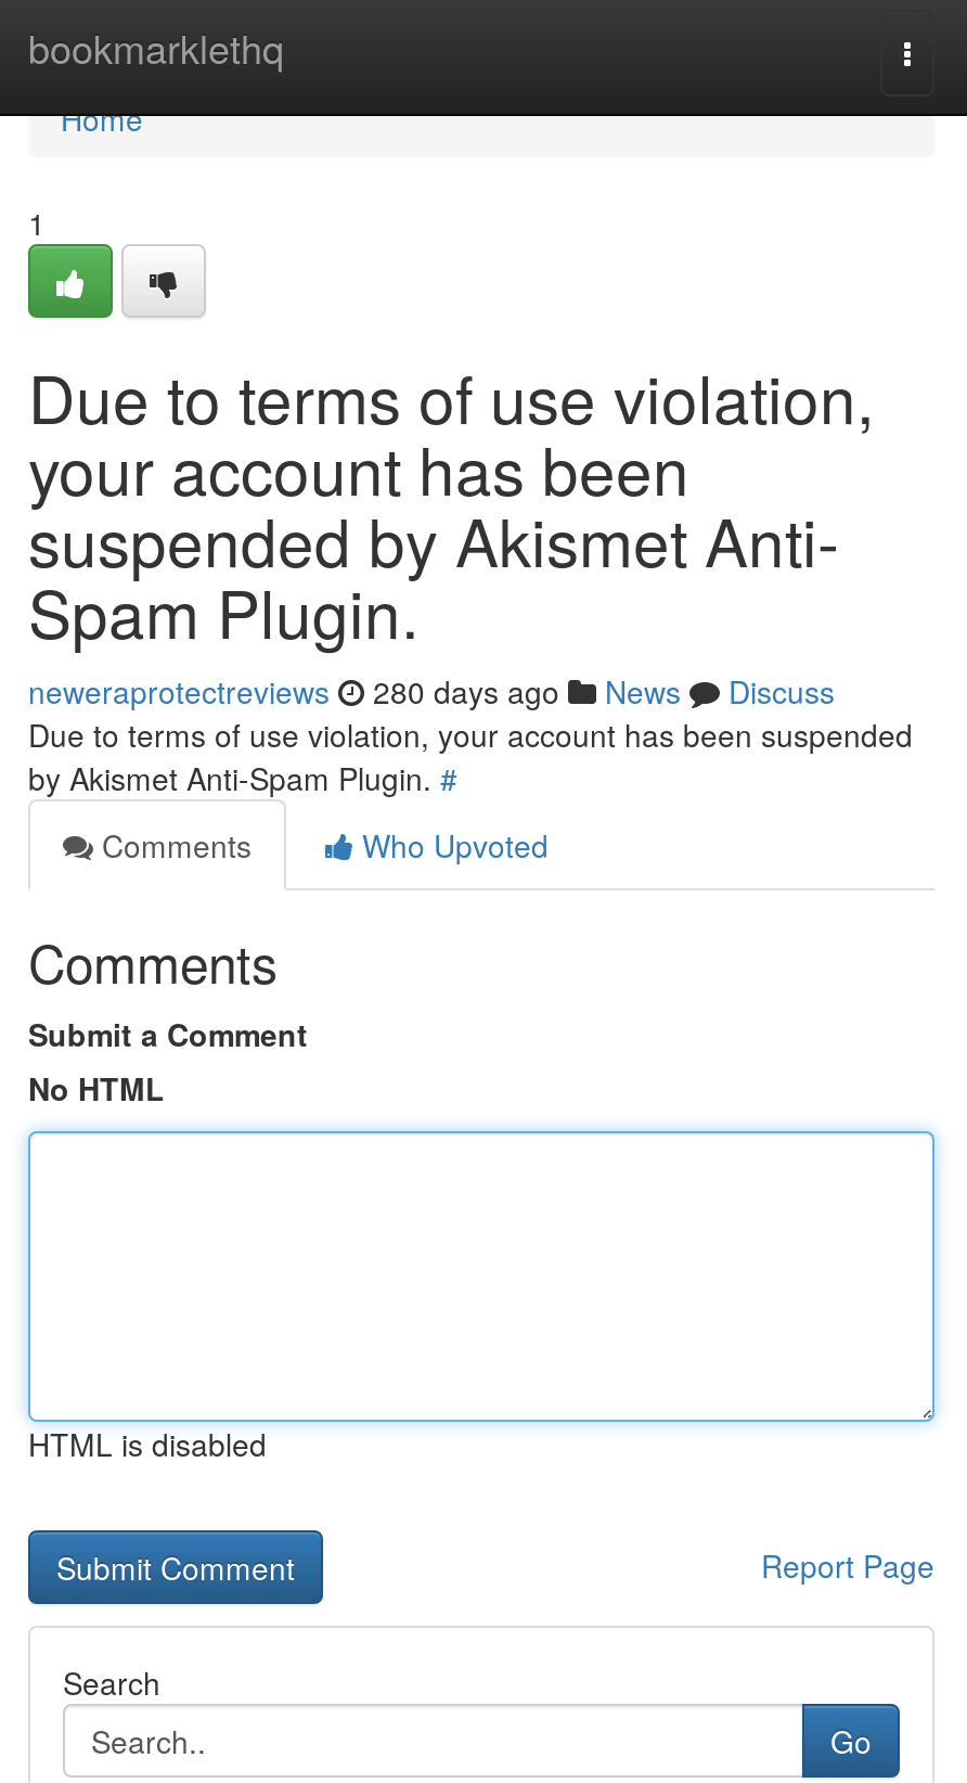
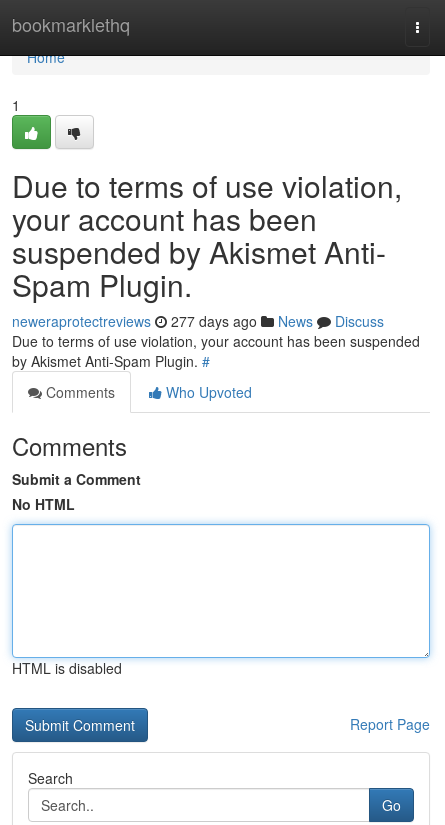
[28,669,835,713] neweraprotectreviews 280 days ago News Discuss -> [12,311,384,331] neweraprotectreviews 277 days ago News Discuss

